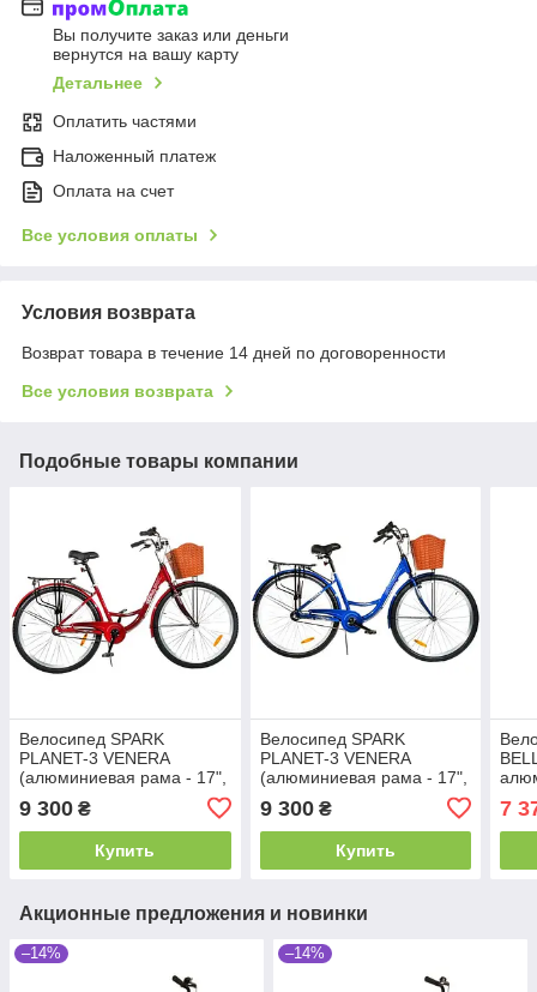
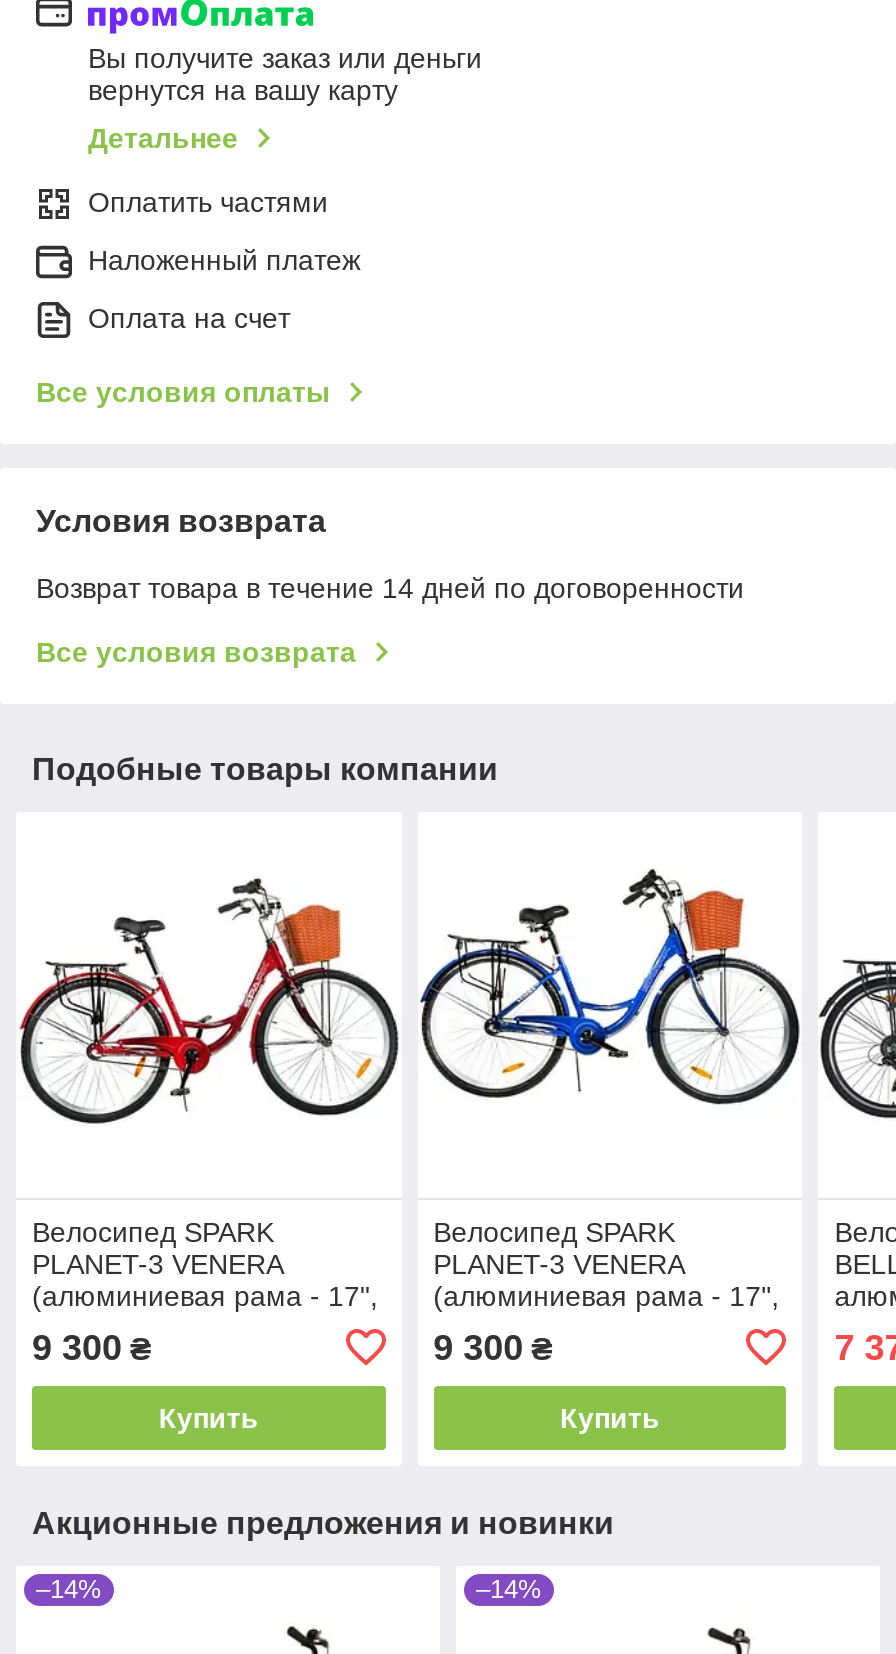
none -> [818,958,890,1120] [image]

